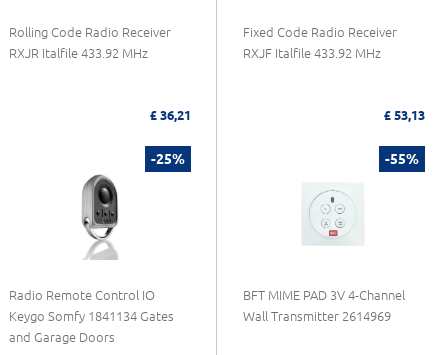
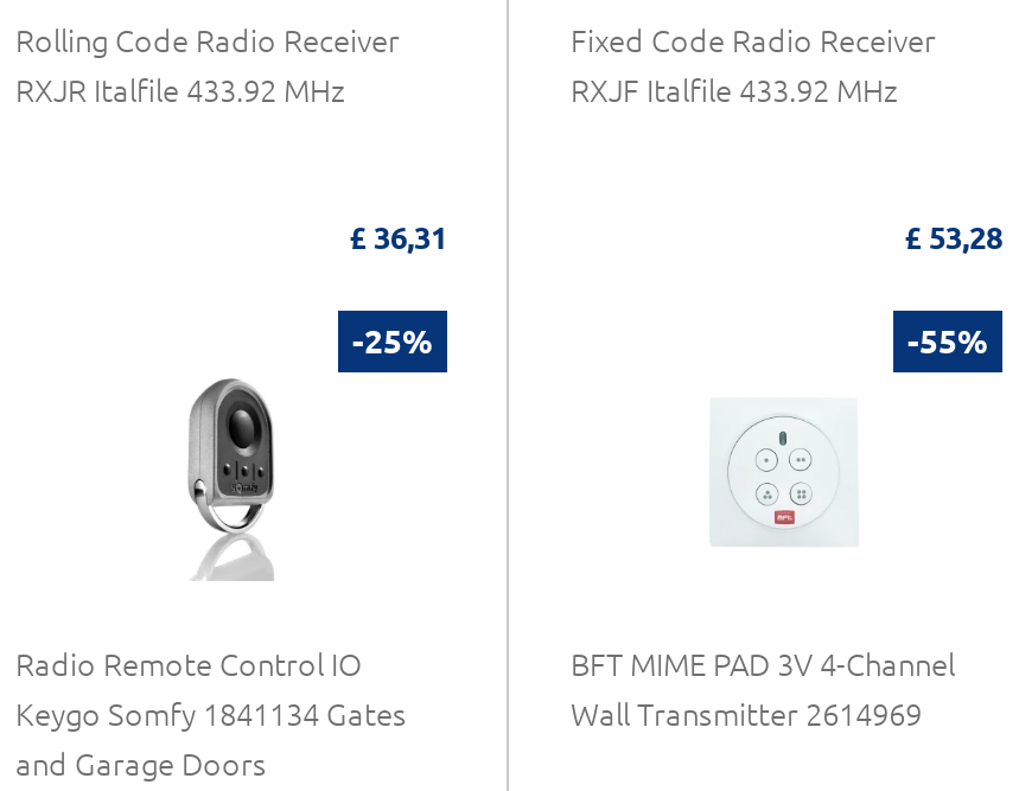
[150,108,191,122] £ 36,21 -> [350,222,447,255] £ 36,31
[384,108,425,122] £ 53,13 -> [905,222,1002,255] £ 53,28

